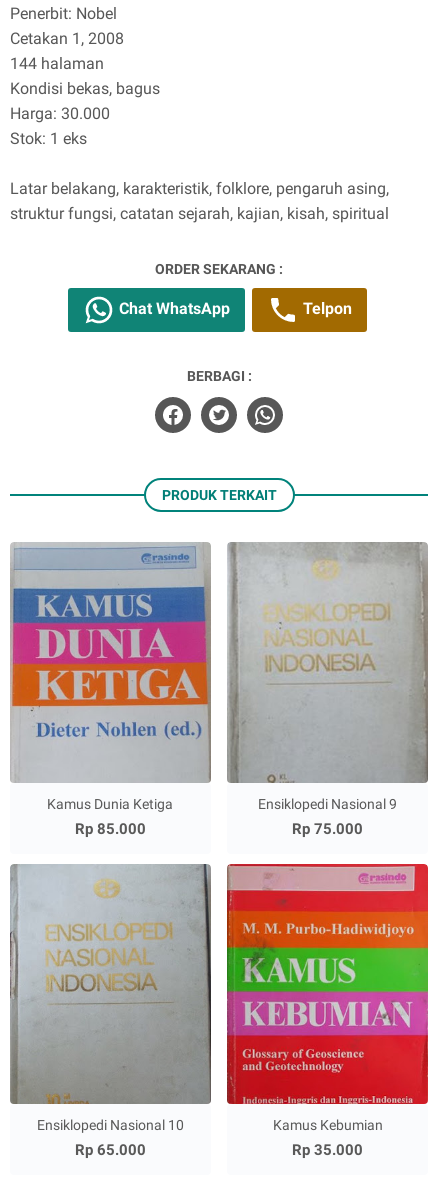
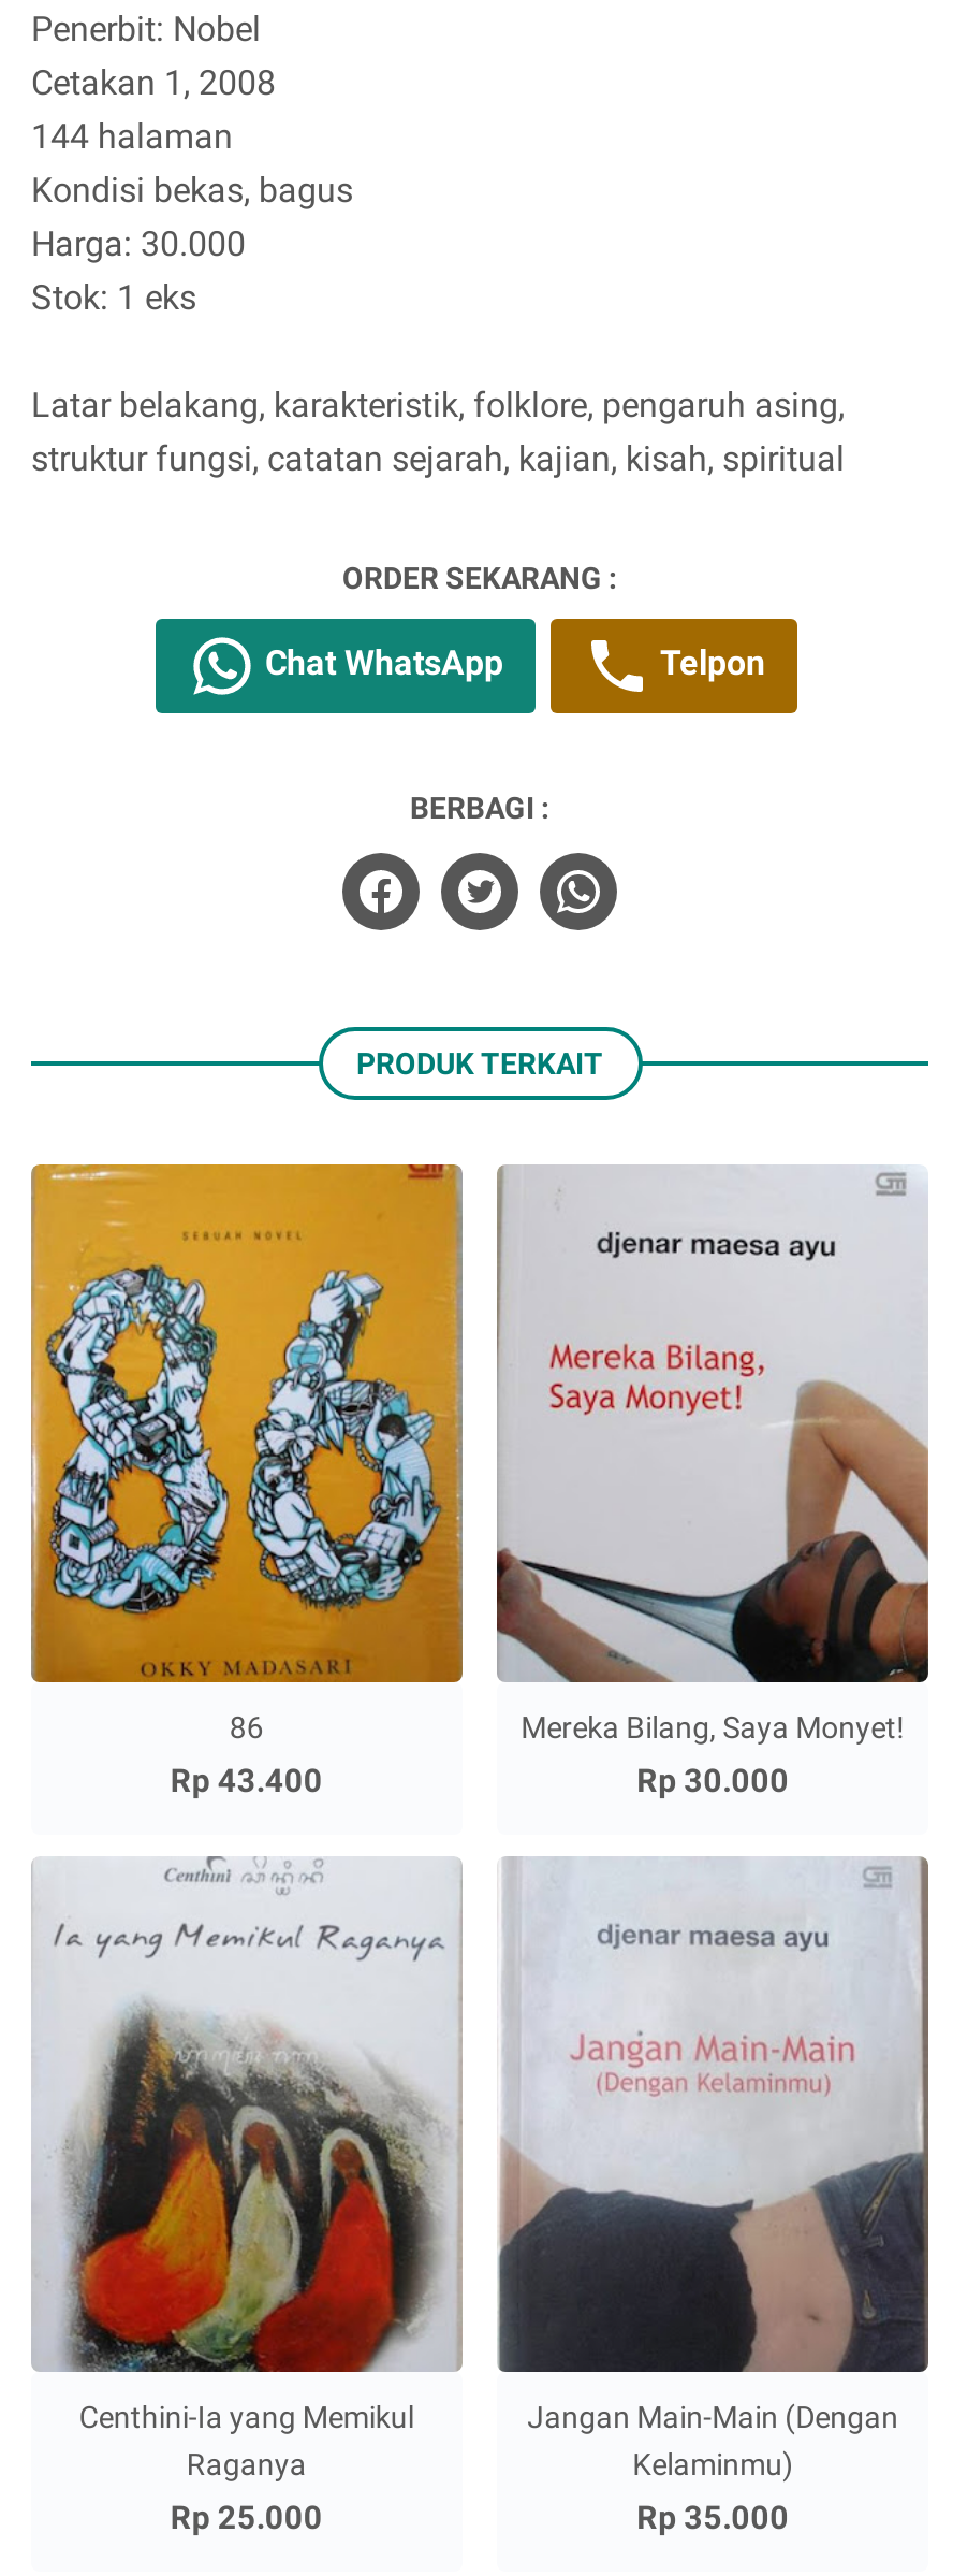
[10,542,211,838] [image] | Kamus Dunia Ketiga | Rp 85.000 -> [31,1162,463,1800] [image] | 86 | Rp 43.400
[228,542,428,838] [image] | Ensiklopedi Nasional 9 | Rp 75.000 -> [497,1167,928,1800] [image] | Mereka Bilang, Saya Monyet! | Rp 30.000
[10,864,211,1159] [image] | Ensiklopedi Nasional 10 | Rp 65.000 -> [33,1861,460,2538] [image] | Centhini-Ia yang Memikul | Raganya | Rp 25.000
[226,863,429,1133] [image] | Kamus Kebumian -> [497,1856,930,2482] [image] | Jangan Main-Main (Dengan | Kelaminmu)

